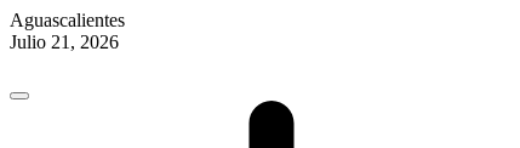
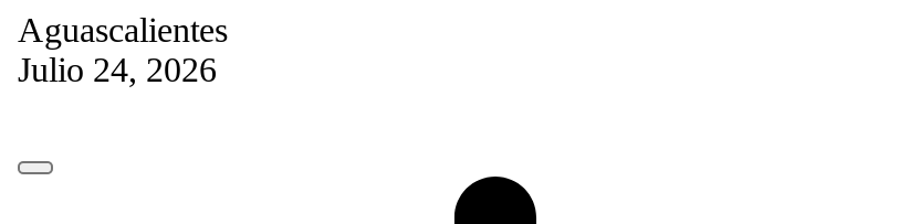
[10,32,119,52] Julio 21, 2026 -> [18,51,217,88] Julio 24, 2026

